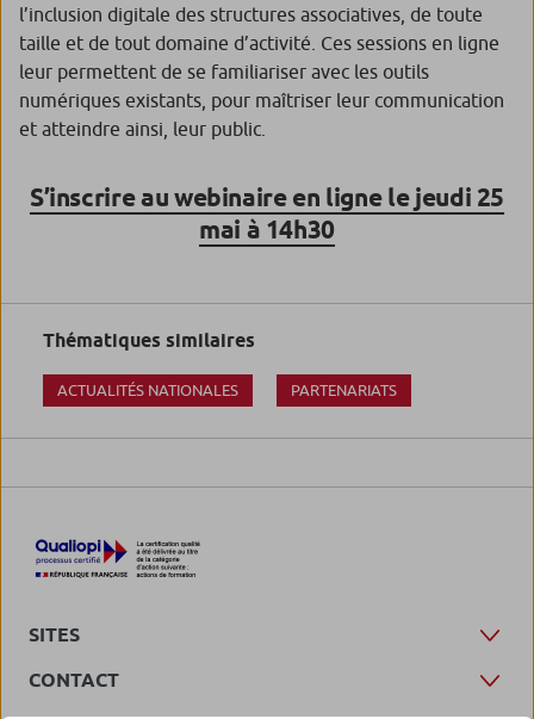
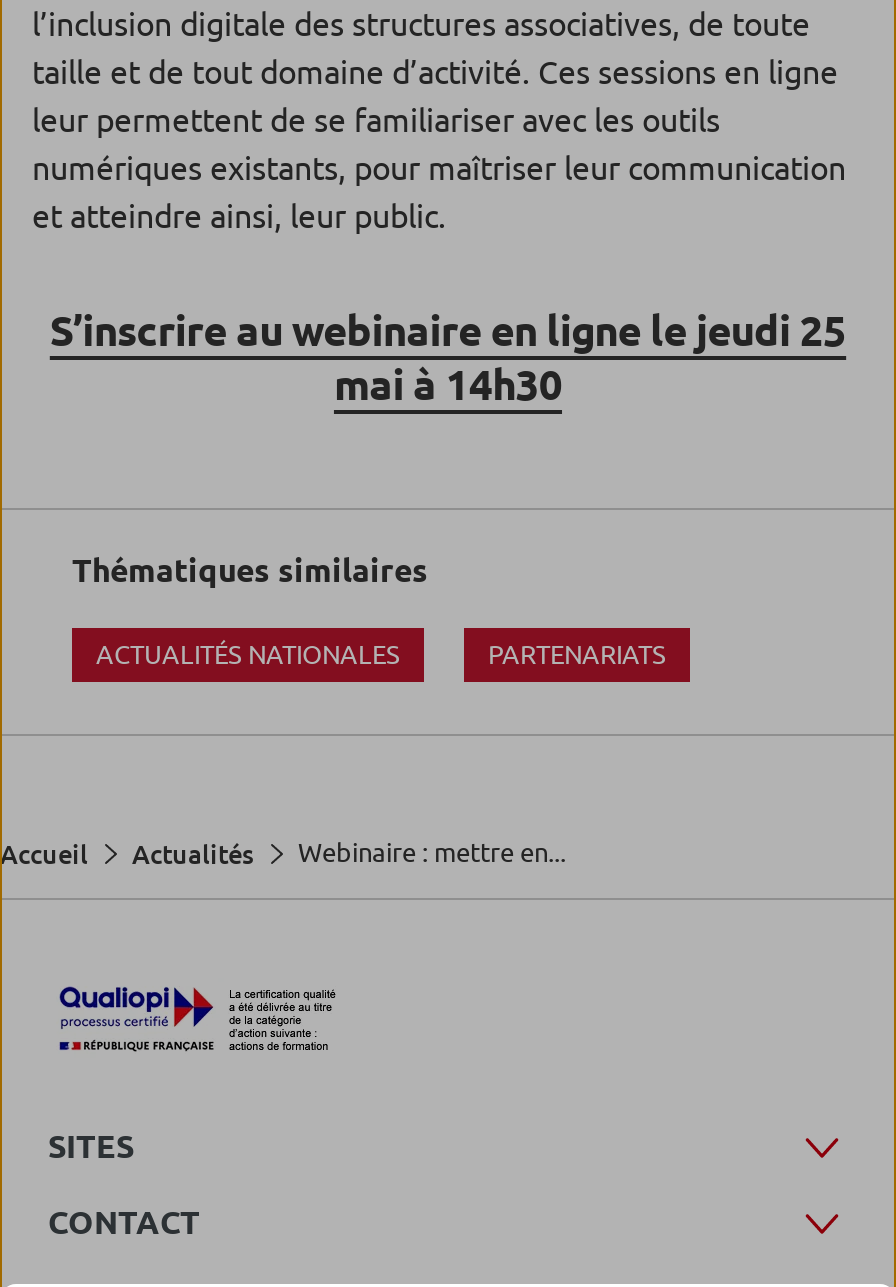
none -> [0,837,566,870] Accueil | Actualités | Webinaire : mettre en...

